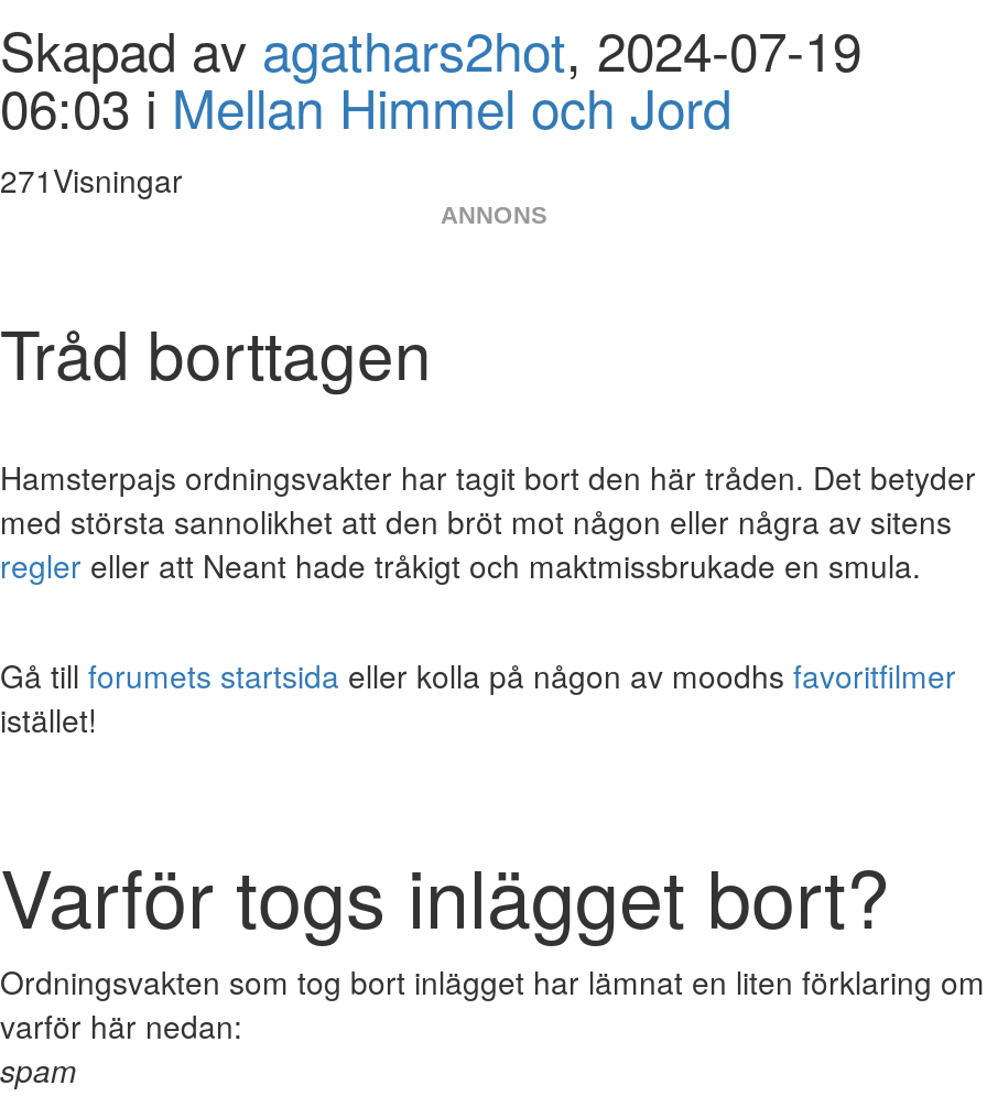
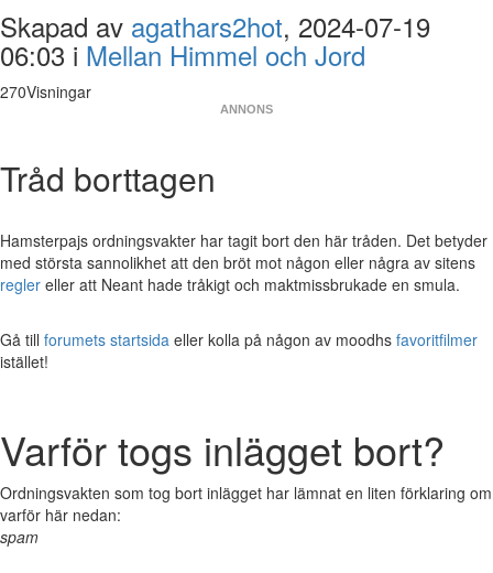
[0,158,183,202] 271Visningar -> [0,80,91,102] 270Visningar

